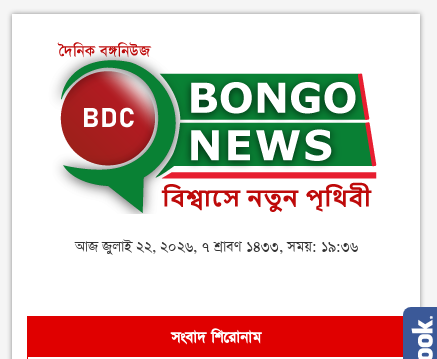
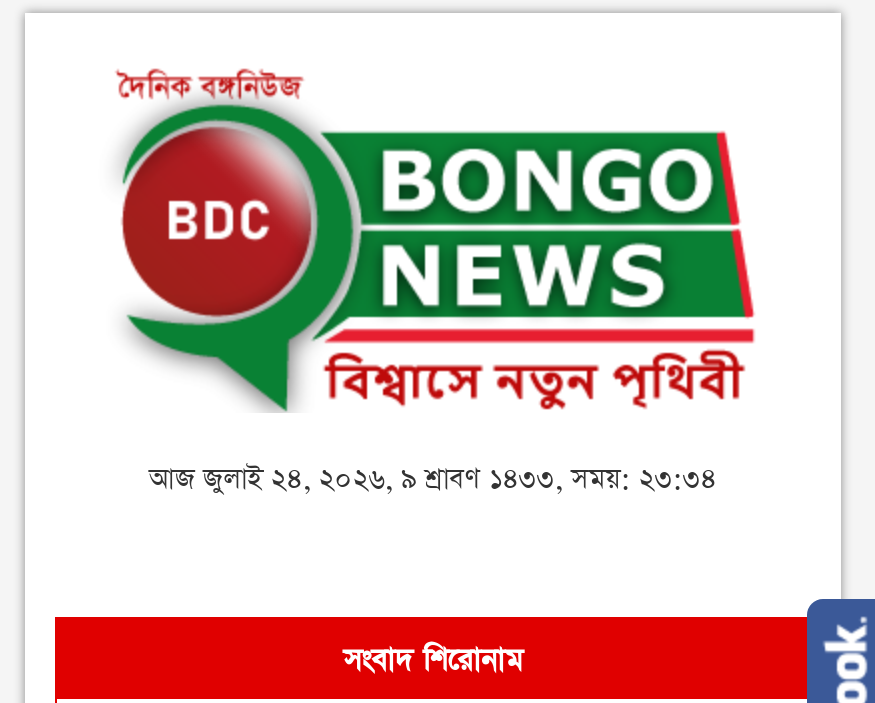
[74,238,357,257] আজ জুলাই ২২, ২০২৬, ৭ শ্রাবণ ১৪৩৩, সময়: ১৯:৩৬ -> [149,461,717,499] আজ জুলাই ২৪, ২০২৬, ৯ শ্রাবণ ১৪৩৩, সময়: ২৩:৩৪

